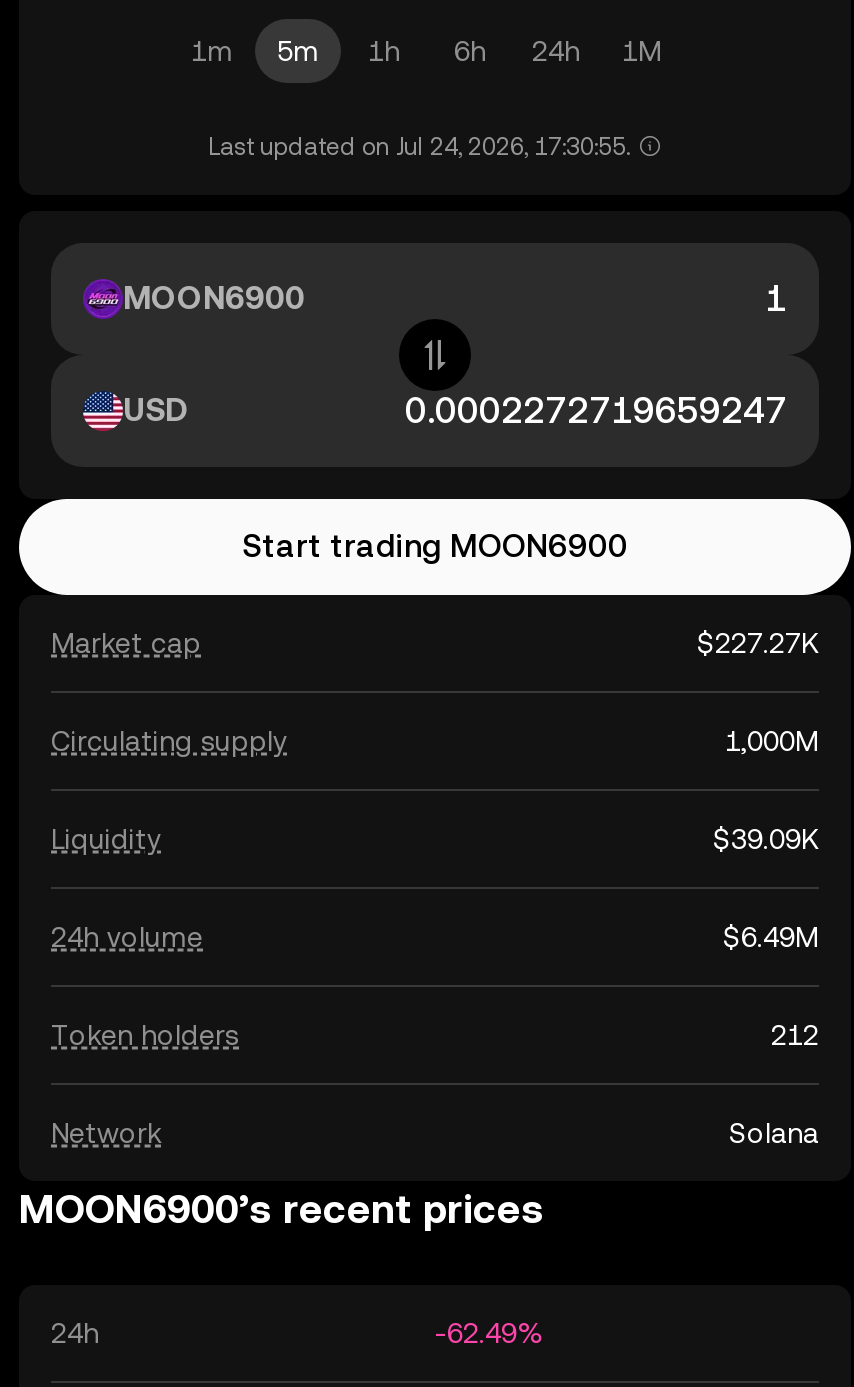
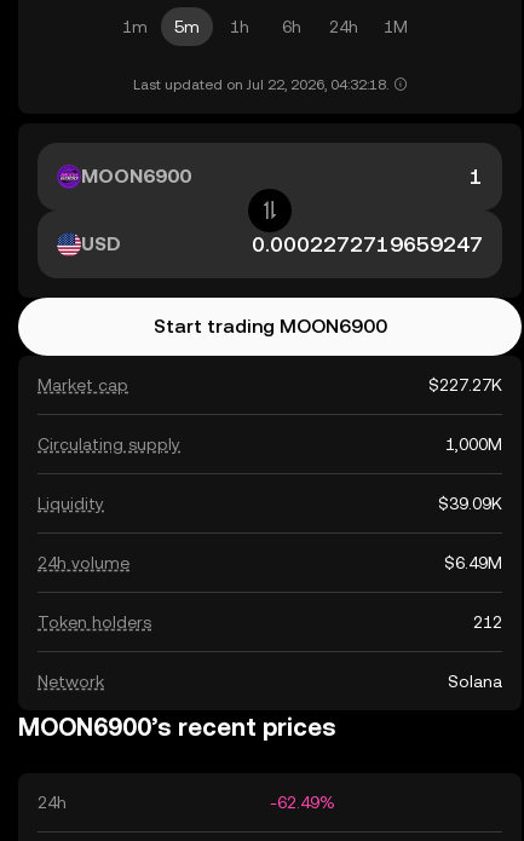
[208,133,630,161] Last updated on Jul 24, 2026, 17:30:55. -> [133,76,388,93] Last updated on Jul 22, 2026, 04:32:18.

